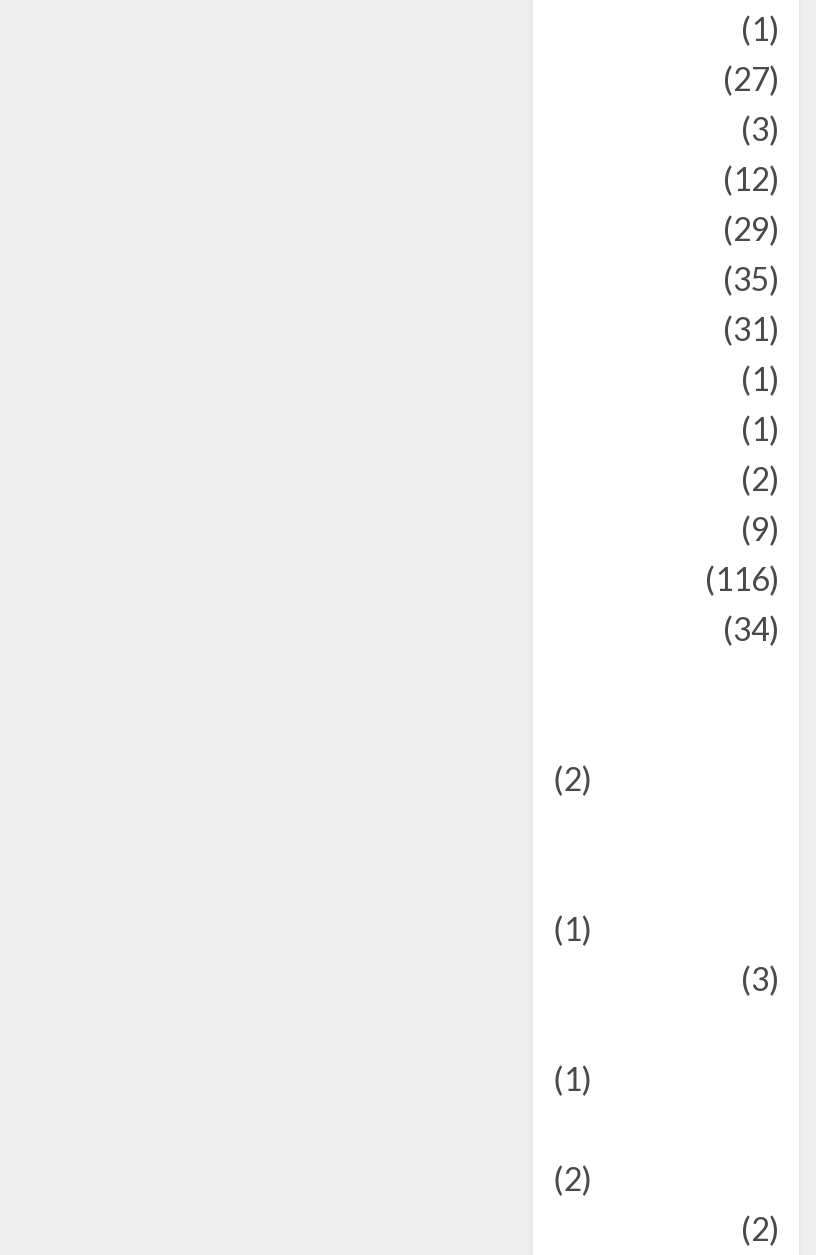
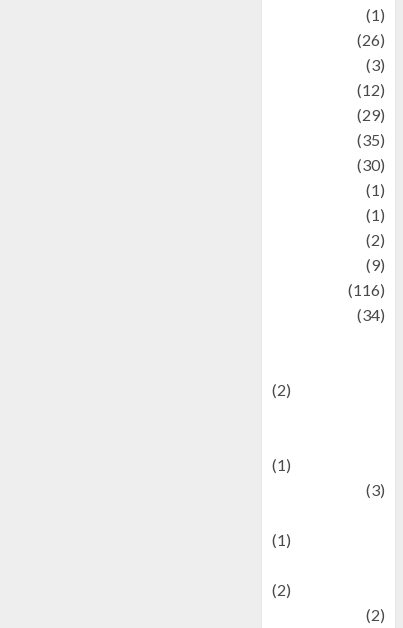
[723,59,779,97] (27) -> [357,30,385,49] (26)
[723,309,779,347] (31) -> [357,155,385,174] (30)

